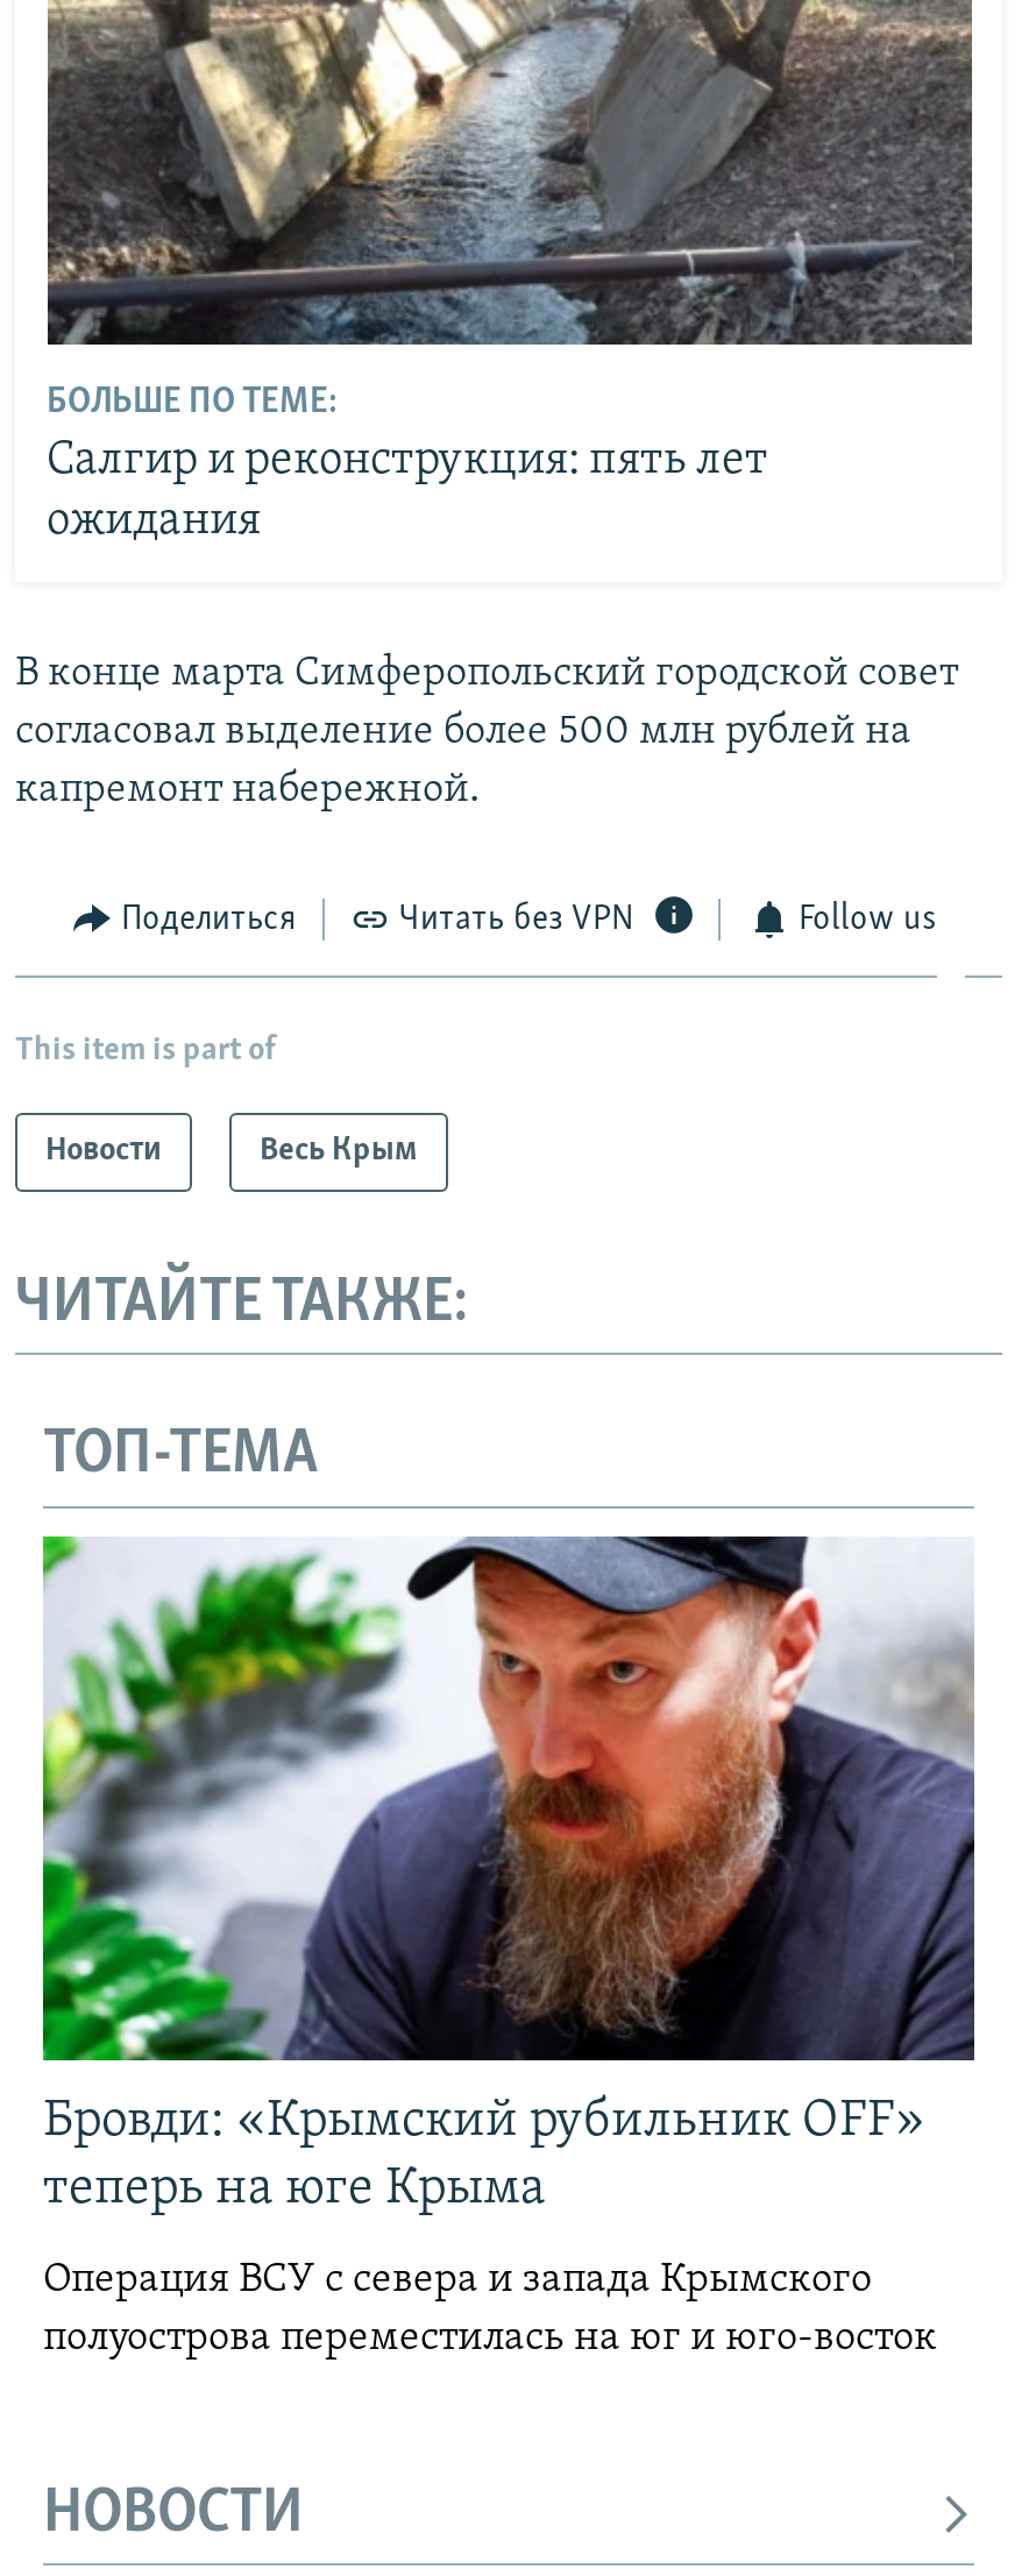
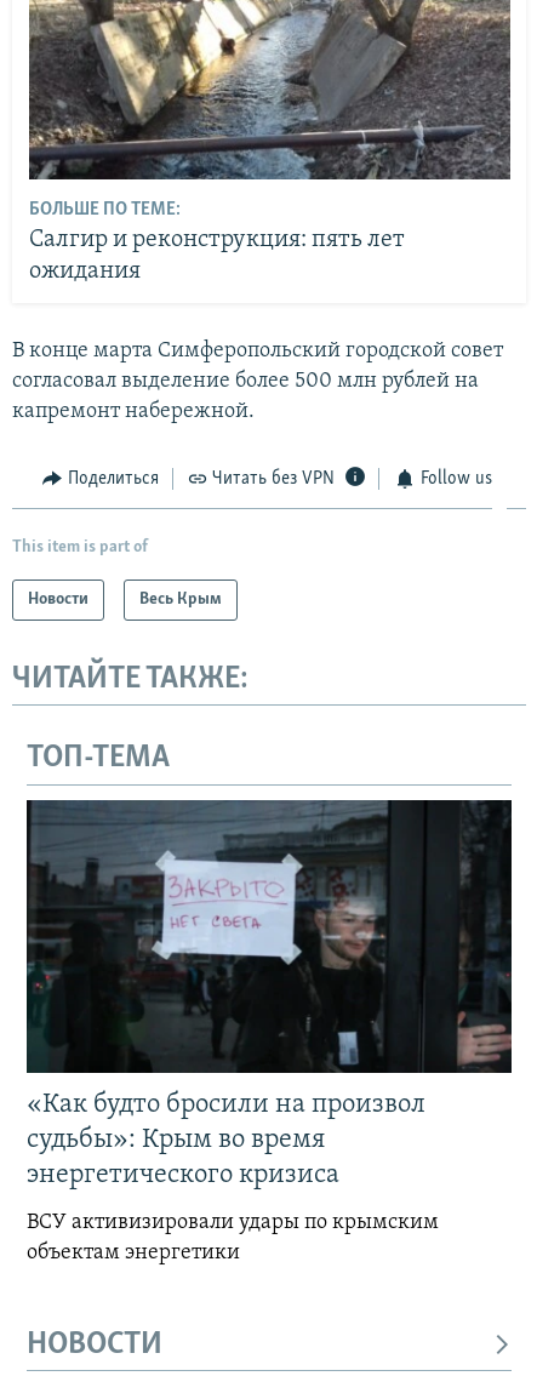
[41,1534,977,2215] [image] | Бровди: «Крымский рубильник OFF» | теперь на юге Крыма -> [25,799,513,1189] [image] | «Как будто бросили на произвол | судьбы»: Крым во время | энергетического кризиса
[43,2257,937,2359] Операция ВСУ с севера и запада Крымского | полуострова переместилась на юг и юго-восток -> [27,1211,439,1264] ВСУ активизировали удары по крымским | объектам энергетики

